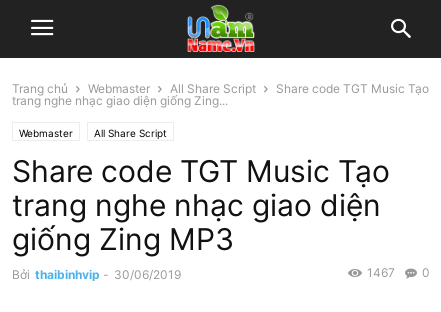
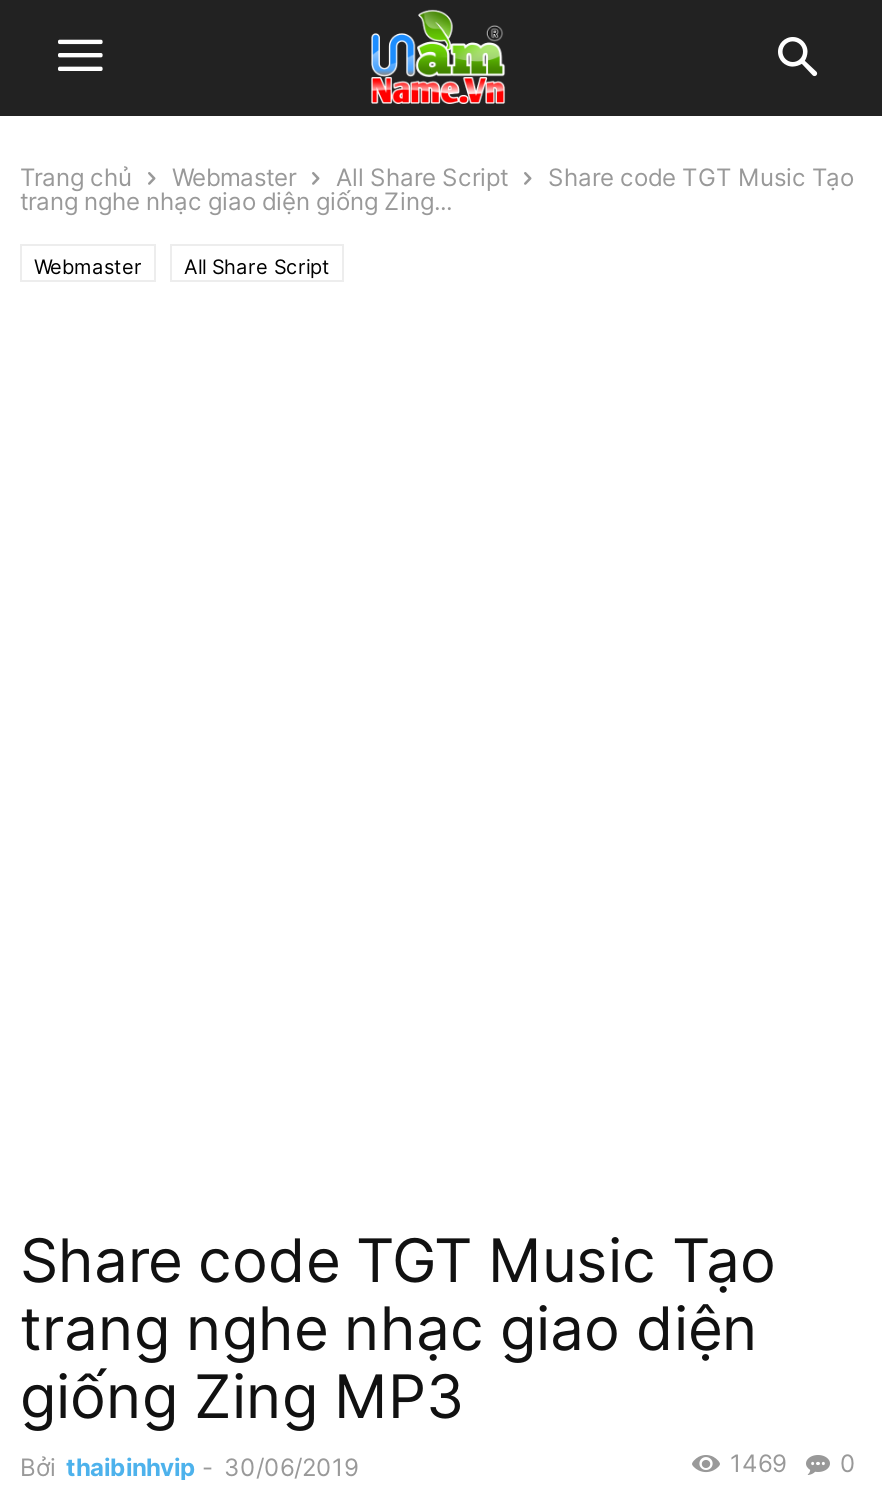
[367,265,430,280] 1467 0 -> [730,1448,856,1478] 1469 0

